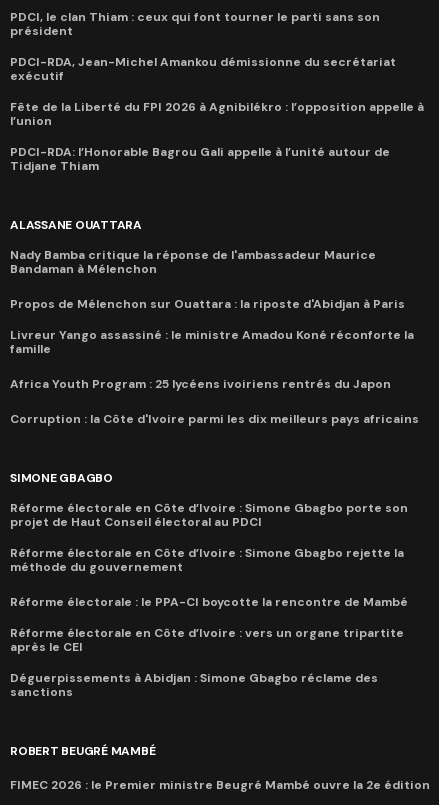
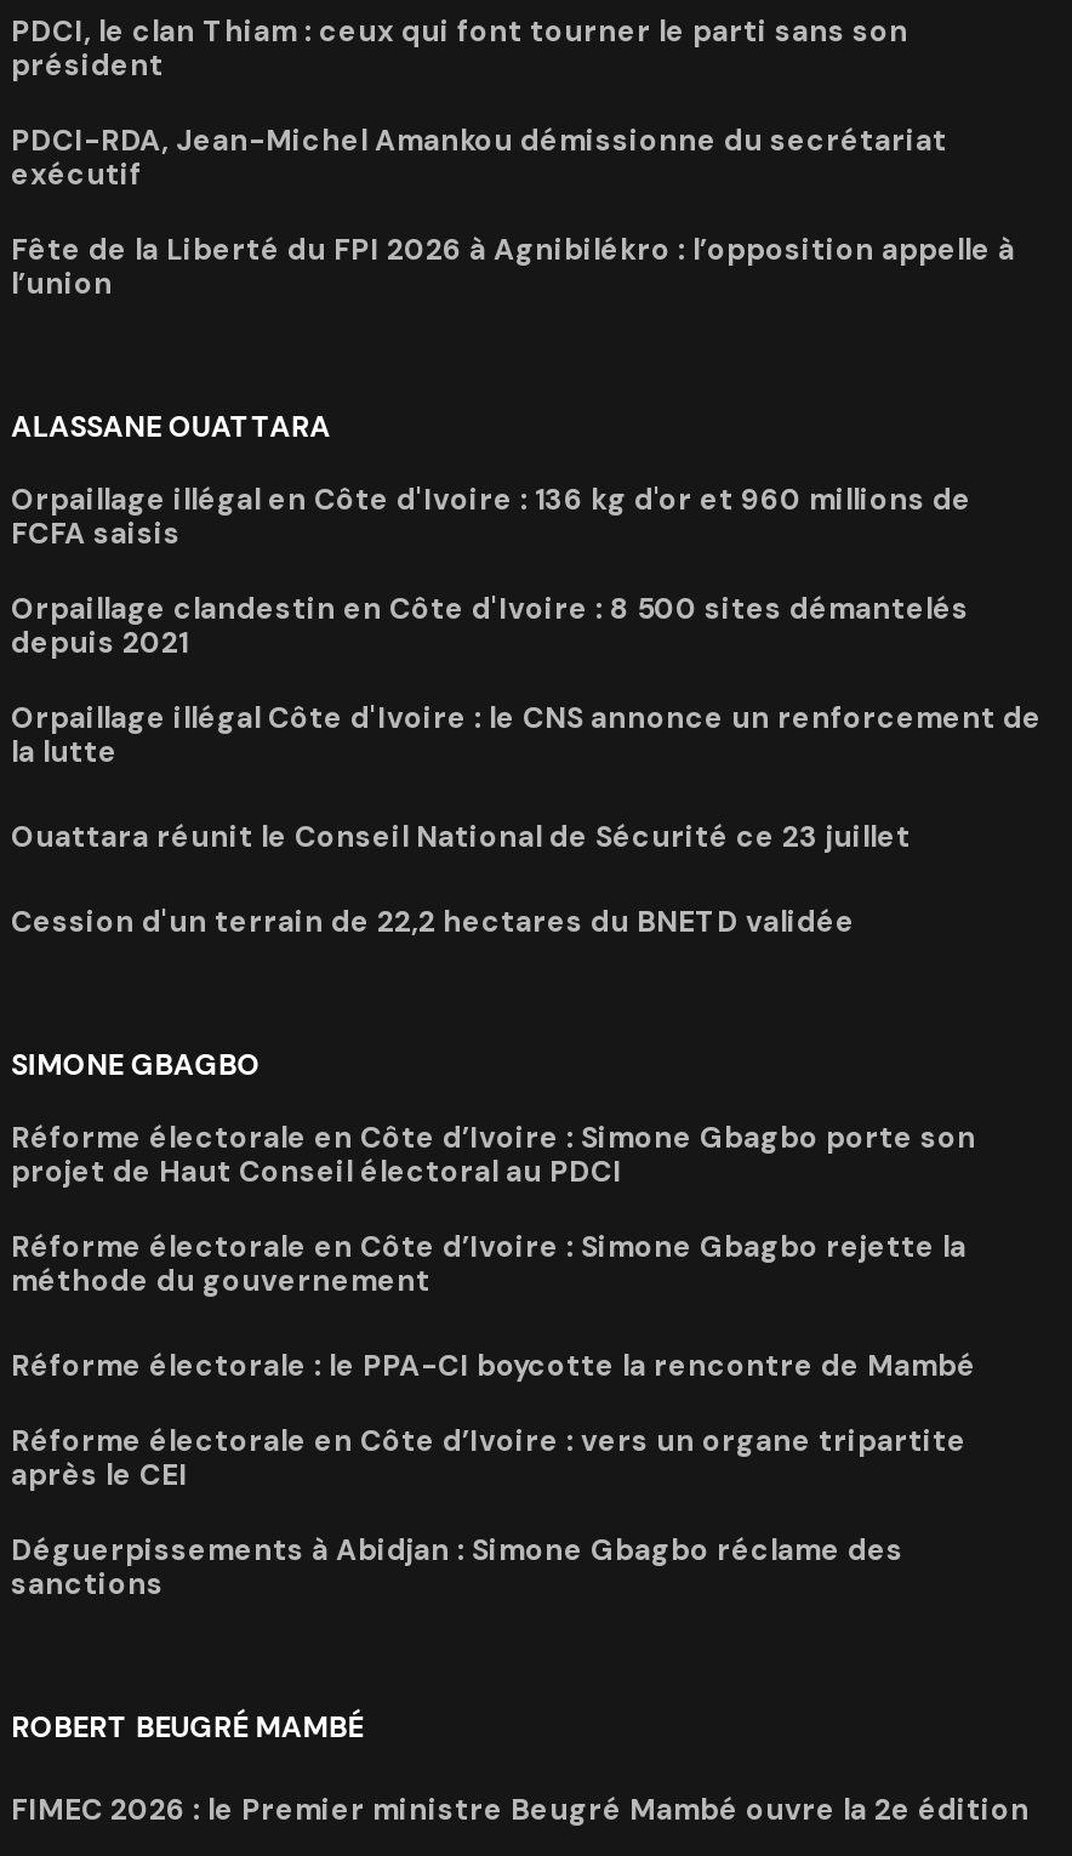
[10,144,390,174] PDCI-RDA: l’Honorable Bagrou Gali appelle à l’unité autour de | Tidjane Thiam -> none
[10,247,376,277] Nady Bamba critique la réponse de l'ambassadeur Maurice | Bandaman à Mélenchon -> [11,482,971,554] Orpaillage illégal en Côte d'Ivoire : 136 kg d'or et 960 millions de | FCFA saisis
[10,296,405,312] Propos de Mélenchon sur Ouattara : la riposte d'Abidjan à Paris -> [11,591,969,664] Orpaillage clandestin en Côte d'Ivoire : 8 500 sites démantelés | depuis 2021
[10,327,414,357] Livreur Yango assassiné : le ministre Amadou Koné réconforte la | famille -> [11,700,1042,773] Orpaillage illégal Côte d'Ivoire : le CNS annonce un renforcement de | la lutte
[10,376,391,392] Africa Youth Program : 25 lycéens ivoiriens rentrés du Japon -> [11,819,911,858] Ouattara réunit le Conseil National de Sécurité ce 23 juillet
[10,411,419,427] Corruption : la Côte d'Ivoire parmi les dix meilleurs pays africains -> [11,904,855,943] Cession d'un terrain de 22,2 hectares du BNETD validée

